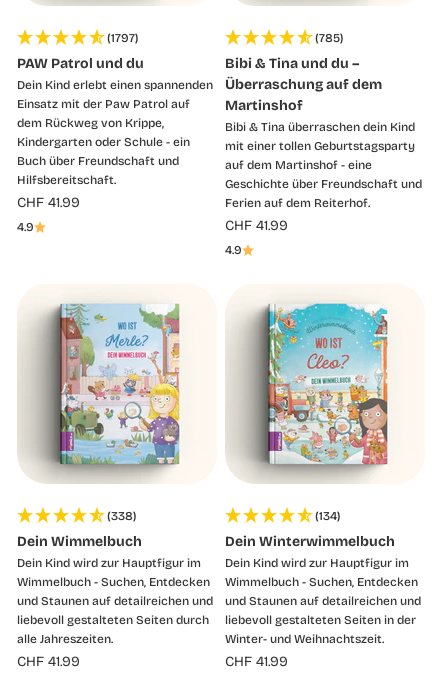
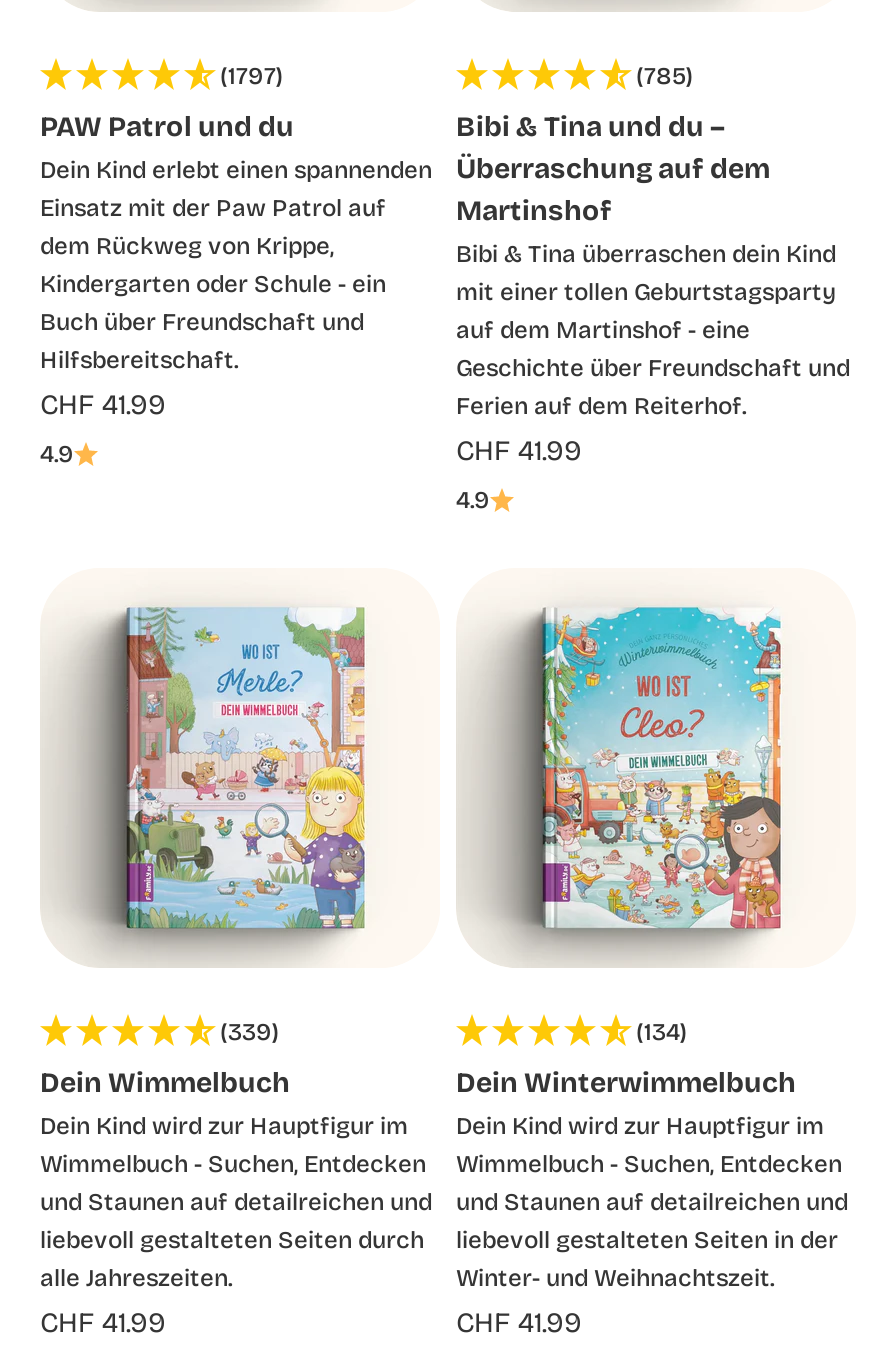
[107,509,136,523] (338) -> [220,1018,278,1046] (339)

